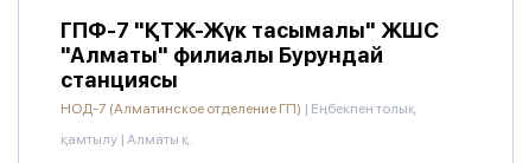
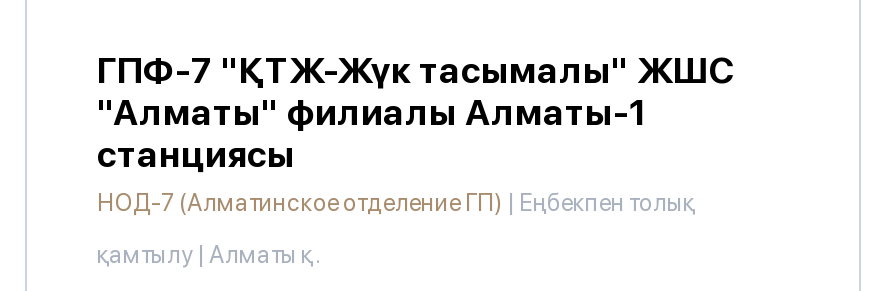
[60,43,383,67] "Алматы" филиалы Бурундай -> [97,91,647,133] "Алматы" филиалы Алматы-1

